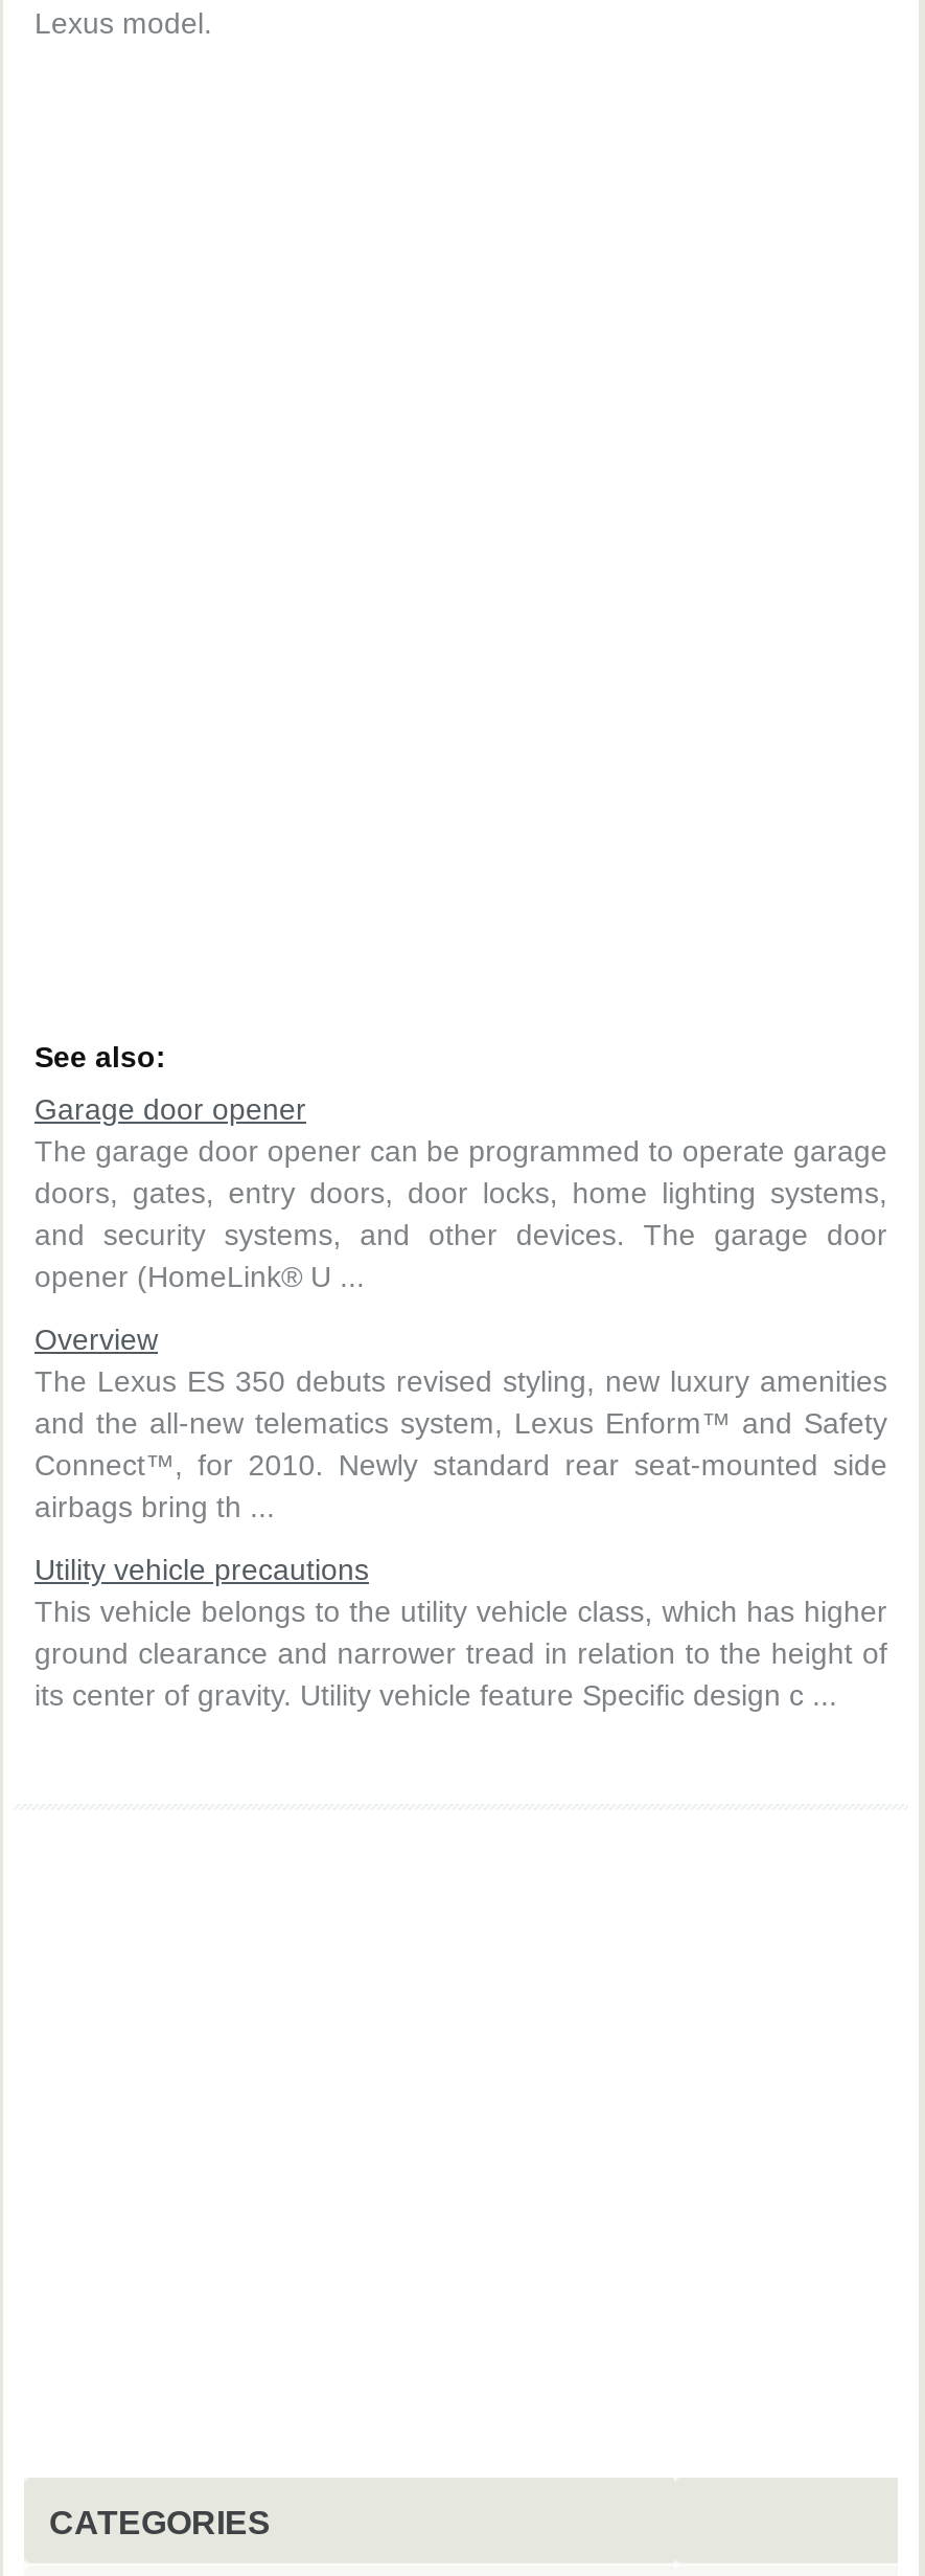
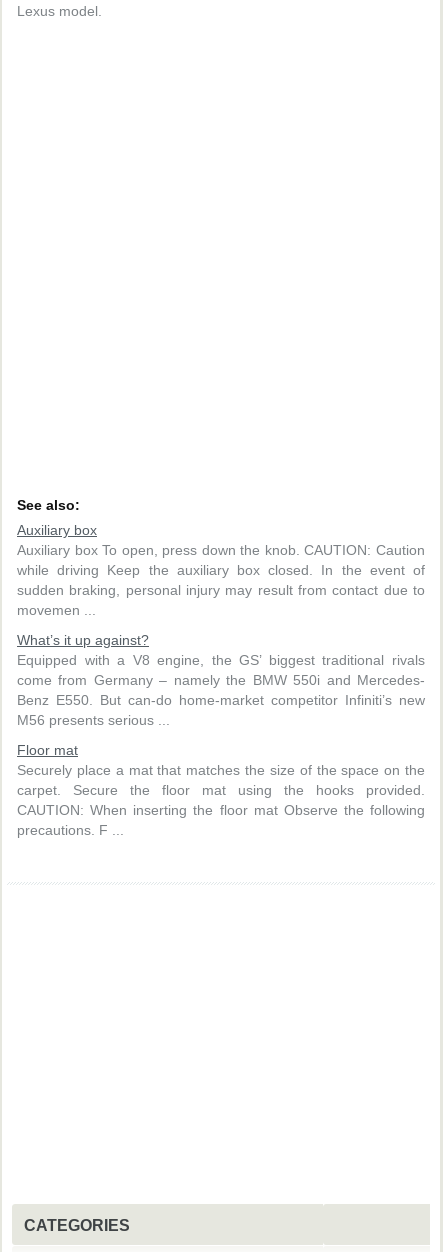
[34,1092,887,1292] Garage door opener | The garage door opener can be programmed to operate garage | doors, gates, entry doors, door locks, home lighting systems, | and security systems, and other devices. The garage door | opener (HomeLink® U ... -> [17,522,425,618] Auxiliary box | Auxiliary box To open, press down the knob. CAUTION: Caution | while driving Keep the auxiliary box closed. In the event of | sudden braking, personal injury may result from contact due to | movemen ...
[34,1322,887,1523] Overview | The Lexus ES 350 debuts revised styling, new luxury amenities | and the all-new telematics system, Lexus Enform™ and Safety | Connect™, for 2010. Newly standard rear seat-mounted side | airbags bring th ... -> [17,632,425,728] What’s it up against? | Equipped with a V8 engine, the GS’ biggest traditional rivals | come from Germany – namely the BMW 550i and Mercedes- | Benz E550. But can-do home-market competitor Infiniti’s new | M56 presents serious ...
[34,1552,887,1711] Utility vehicle precautions | This vehicle belongs to the utility vehicle class, which has higher | ground clearance and narrower tread in relation to the height of | its center of gravity. Utility vehicle feature Specific design c ... -> [17,742,425,838] Floor mat | Securely place a mat that matches the size of the space on the | carpet. Secure the floor mat using the hooks provided. | CAUTION: When inserting the floor mat Observe the following | precautions. F ...

